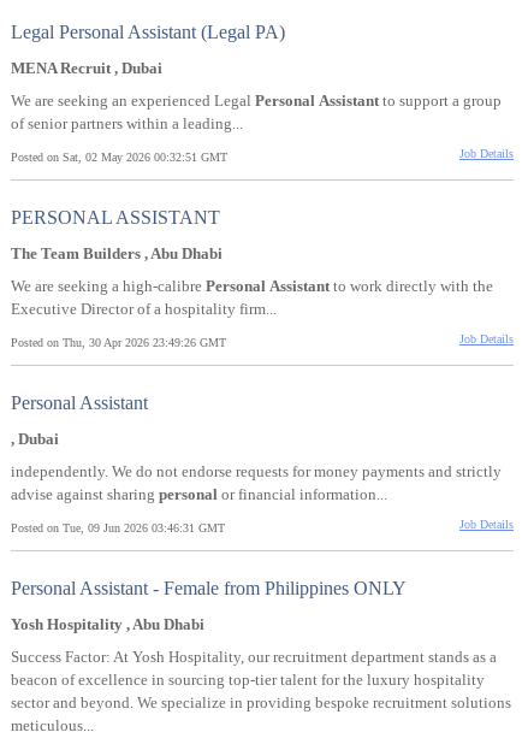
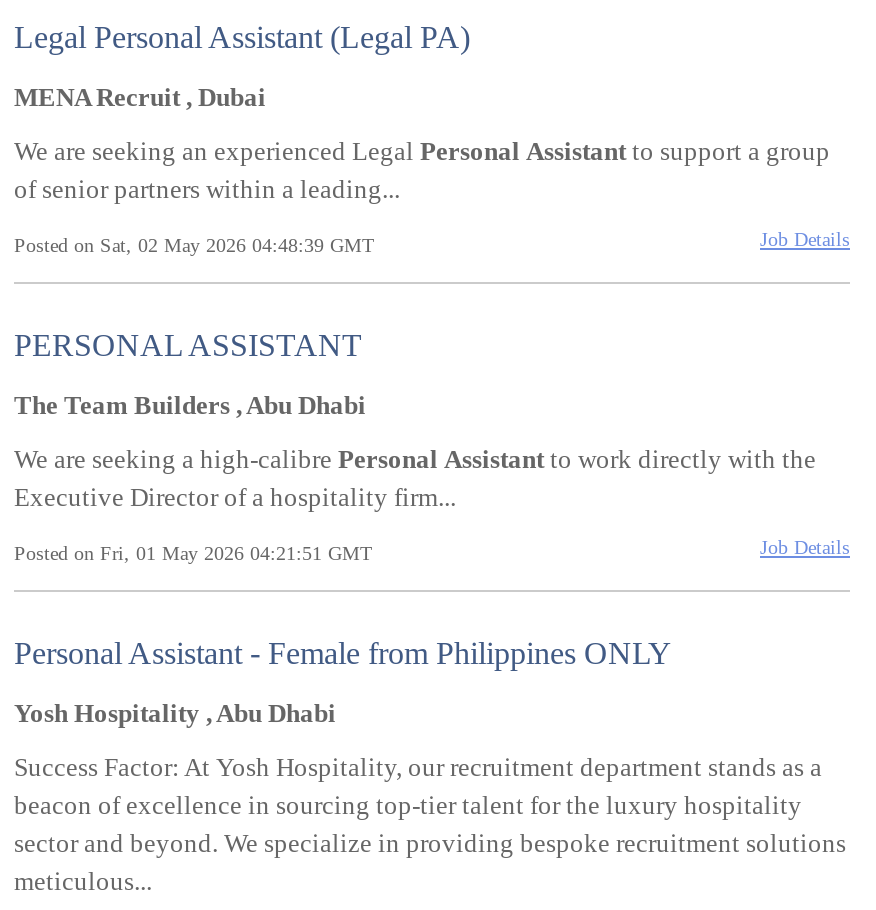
[11,151,227,164] Posted on Sat, 02 May 2026 00:32:51 GMT -> [14,234,374,256] Posted on Sat, 02 May 2026 04:48:39 GMT
[11,333,514,535] Posted on Thu, 30 Apr 2026 23:49:26 GMT | Job Details | Personal Assistant | , Dubai | independently. We do not endorse requests for money payments and strictly | advise against sharing personal or financial information... | Posted on Tue, 09 Jun 2026 03:46:31 GMT -> [14,542,372,564] Posted on Fri, 01 May 2026 04:21:51 GMT

